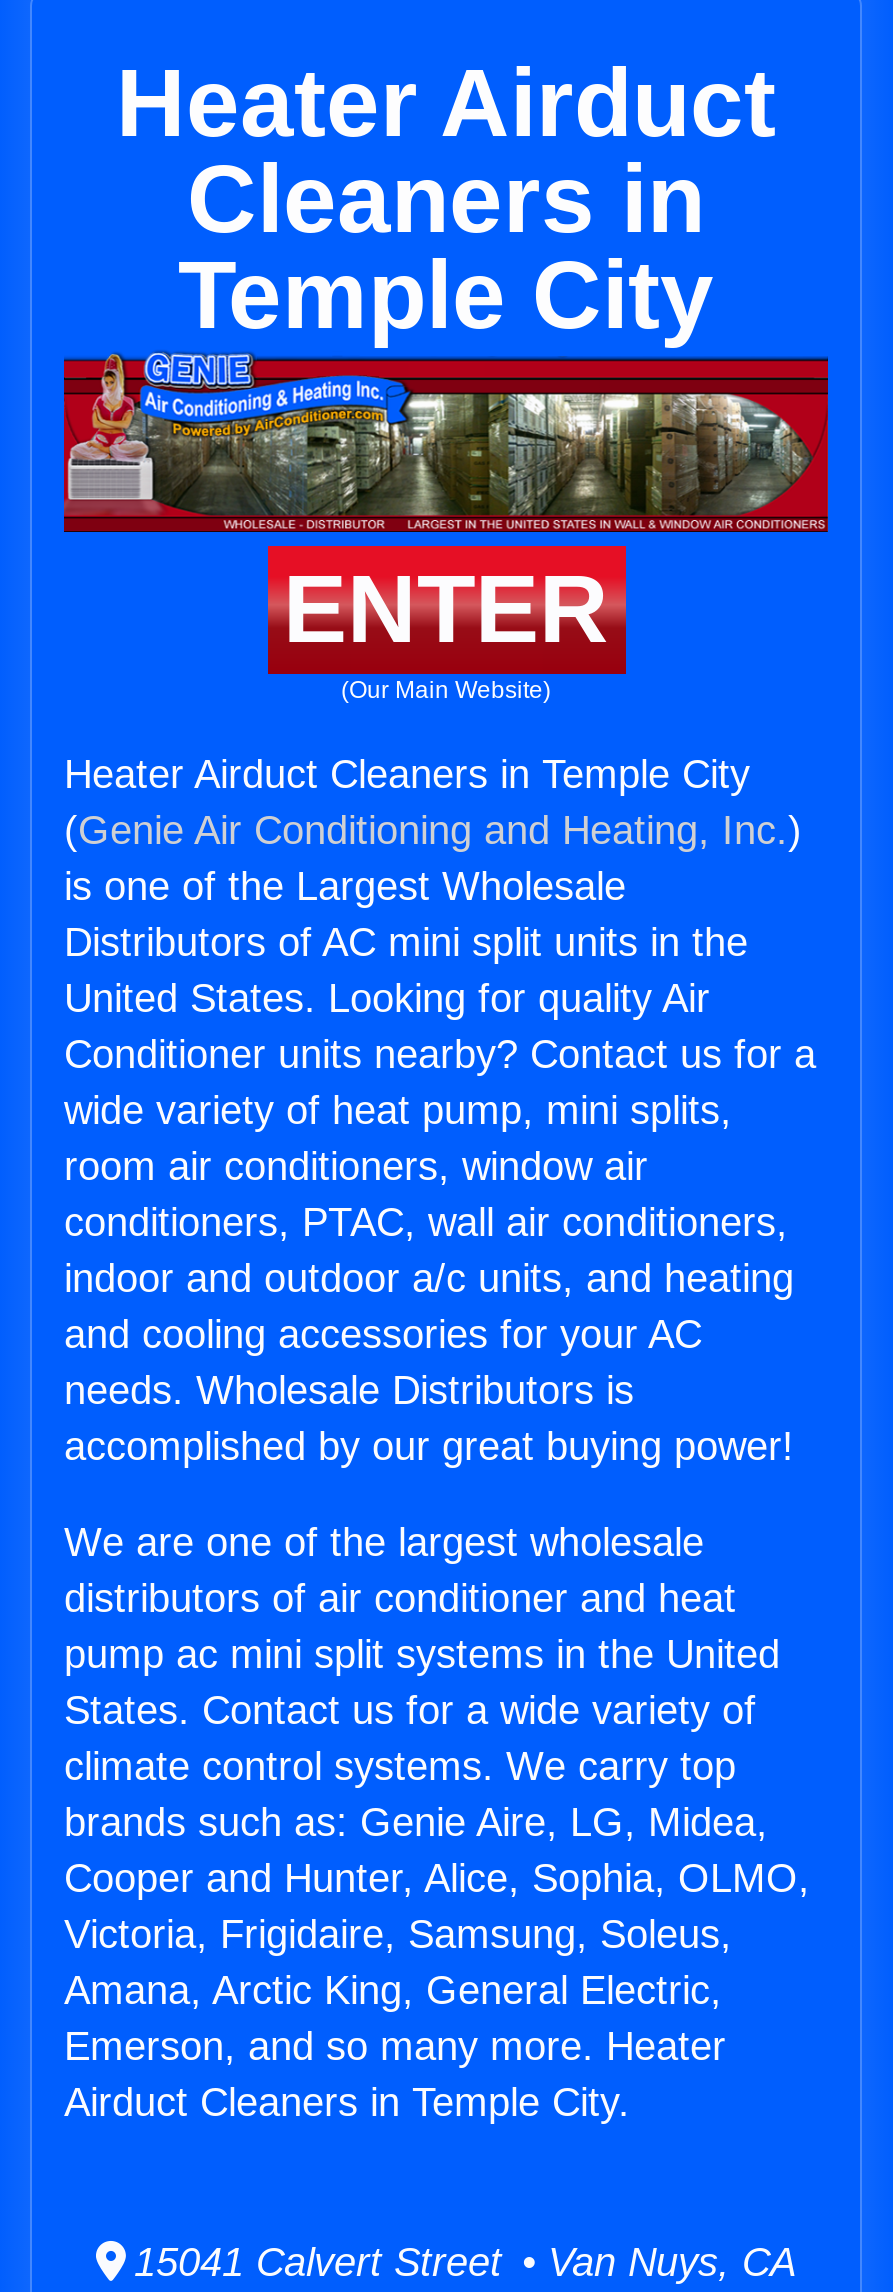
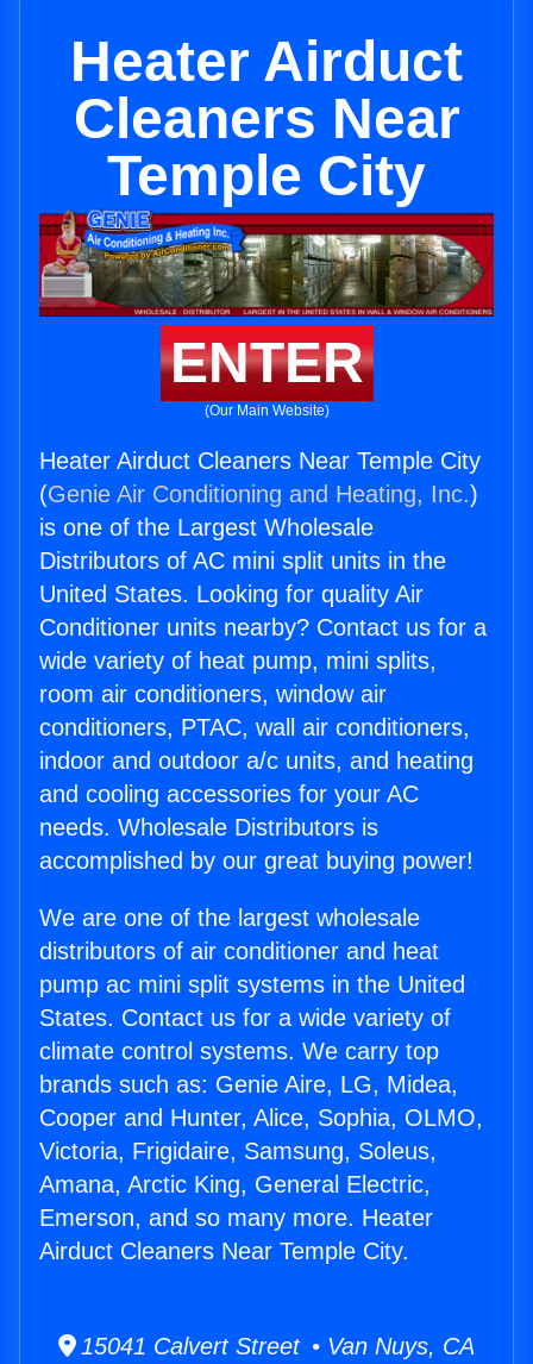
[187,146,705,252] Cleaners in -> [73,87,460,150] Cleaners Near
[64,752,750,796] Heater Airduct Cleaners in Temple City -> [39,448,481,474] Heater Airduct Cleaners Near Temple City
[64,2080,630,2124] Airduct Cleaners in Temple City. -> [39,1238,409,1264] Airduct Cleaners Near Temple City.

